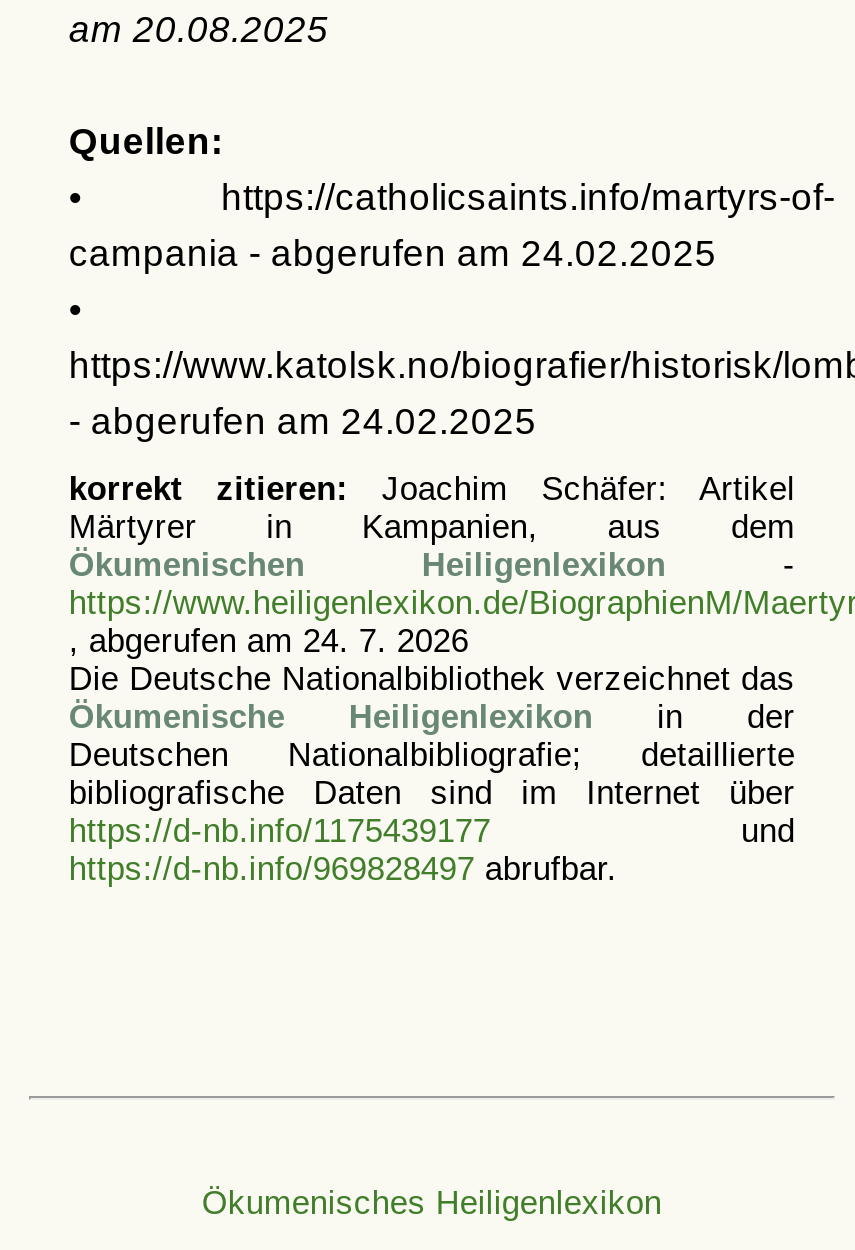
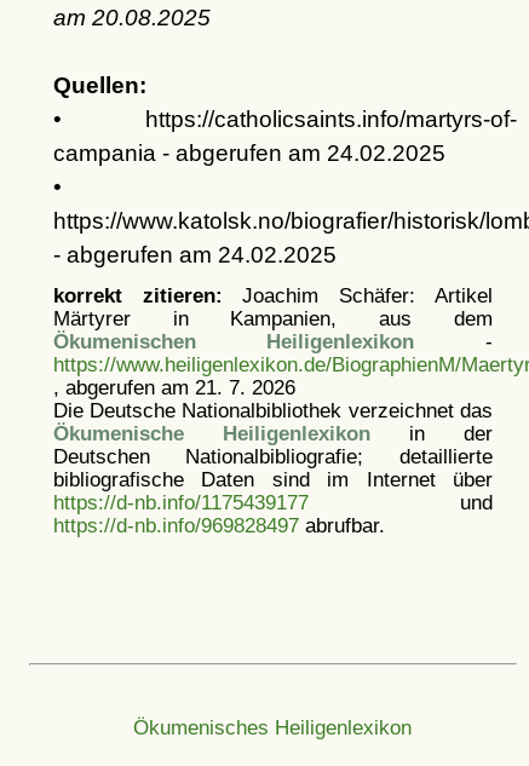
[69,622,469,658] , abgerufen am 24. 7. 2026 -> [53,376,295,398] , abgerufen am 21. 7. 2026

